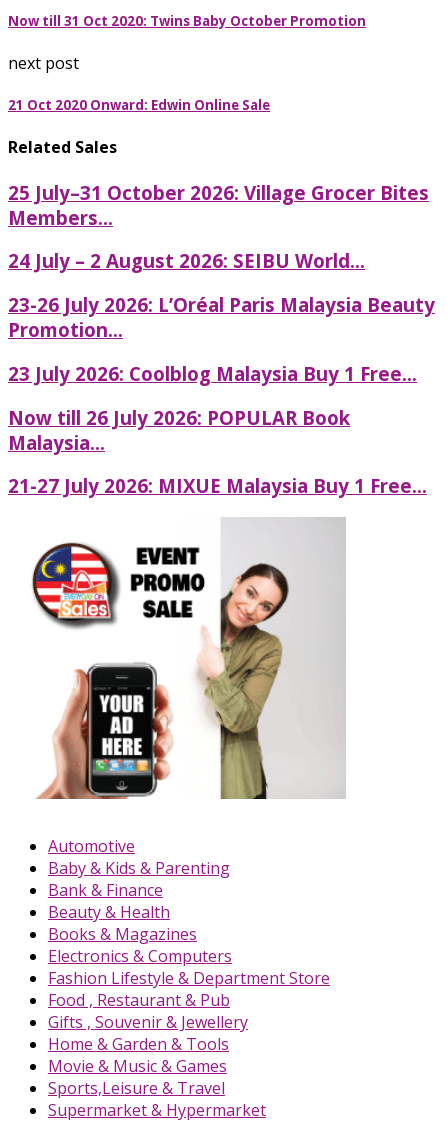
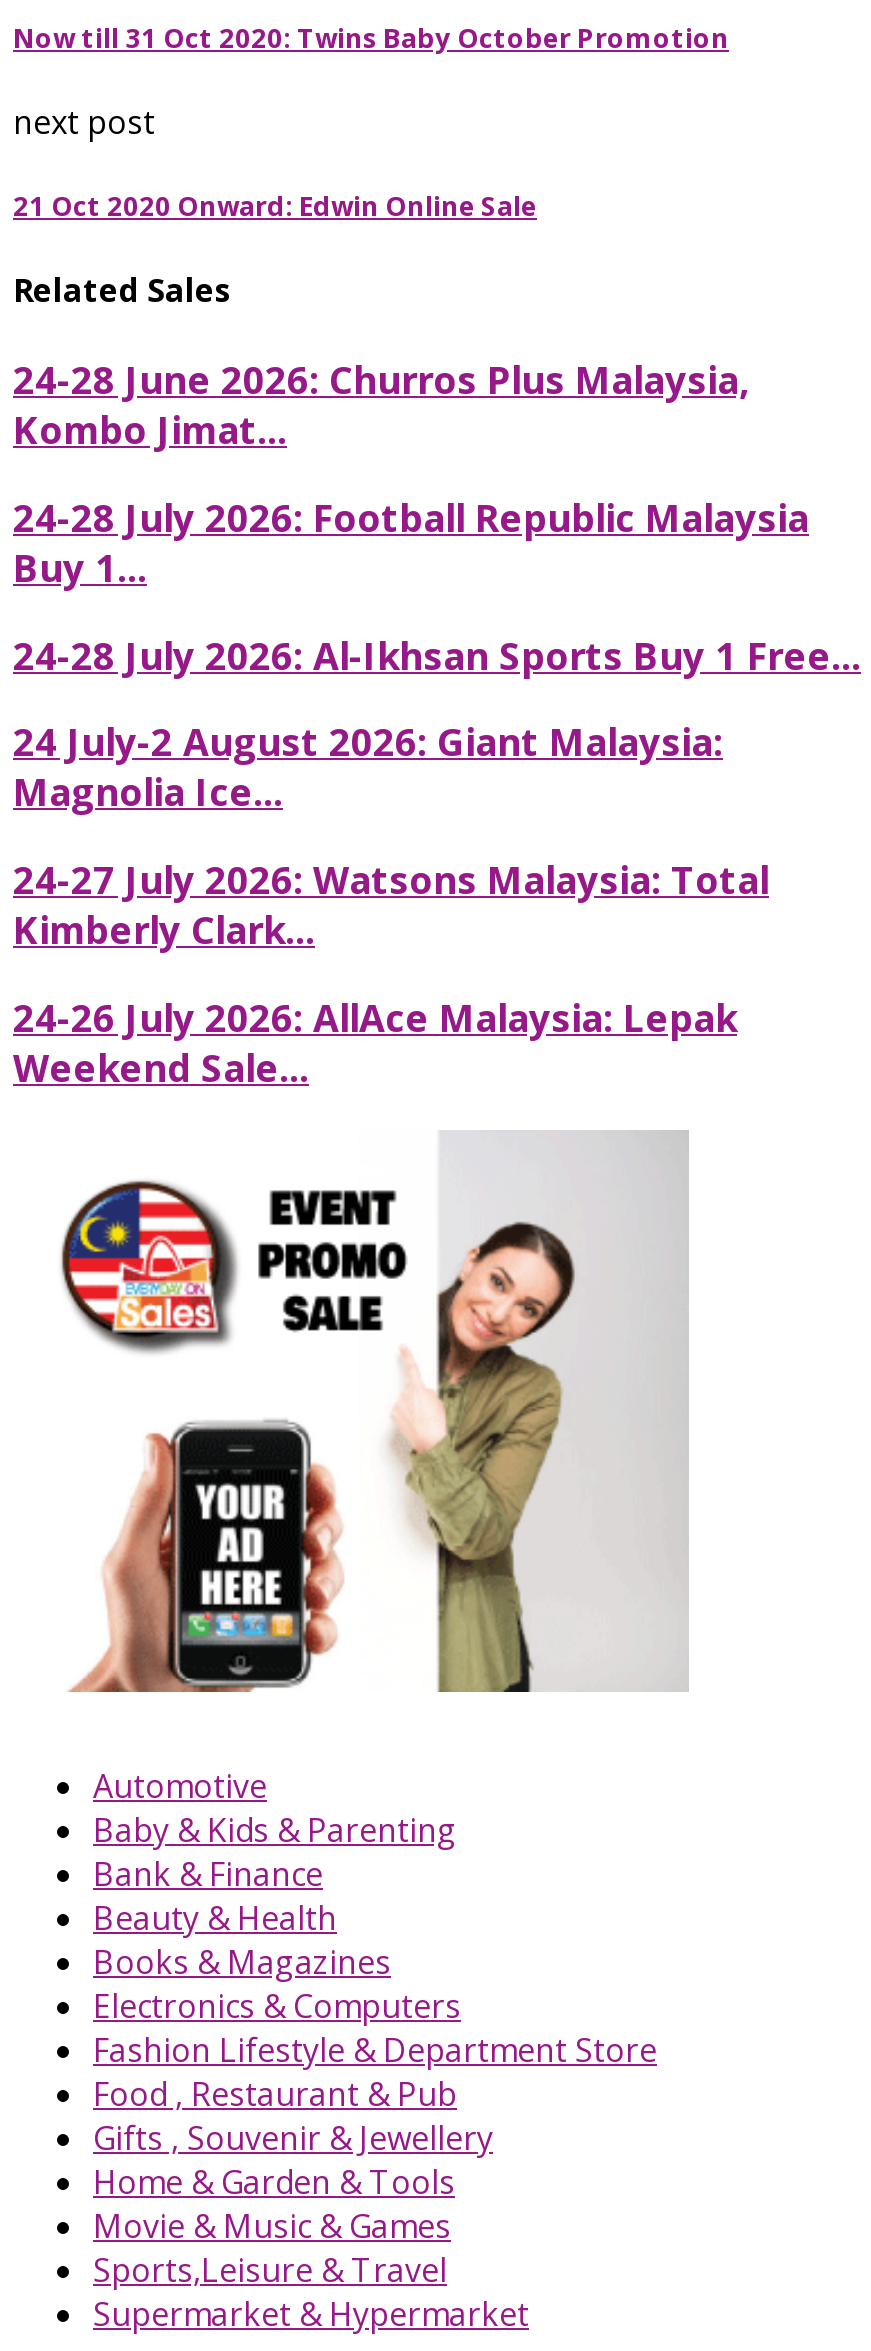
[8,180,429,230] 25 July–31 October 2026: Village Grocer Bites | Members... -> [13,354,749,454] 24-28 June 2026: Churros Plus Malaysia, | Kombo Jimat...
[8,248,365,273] 24 July – 2 August 2026: SEIBU World... -> [13,492,809,592] 24-28 July 2026: Football Republic Malaysia | Buy 1...
[8,292,435,342] 23-26 July 2026: L’Oréal Paris Malaysia Beauty | Promotion... -> [13,629,861,679] 24-28 July 2026: Al-Ikhsan Sports Buy 1 Free...
[8,361,417,386] 23 July 2026: Coolblog Malaysia Buy 1 Free... -> [13,717,723,817] 24 July-2 August 2026: Giant Malaysia: | Magnolia Ice...
[8,404,350,454] Now till 26 July 2026: POPULAR Book | Malaysia... -> [13,854,769,954] 24-27 July 2026: Watsons Malaysia: Total | Kimberly Clark...
[8,473,427,498] 21-27 July 2026: MIXUE Malaysia Buy 1 Free... -> [13,991,737,1091] 24-26 July 2026: AllAce Malaysia: Lepak | Weekend Sale...

